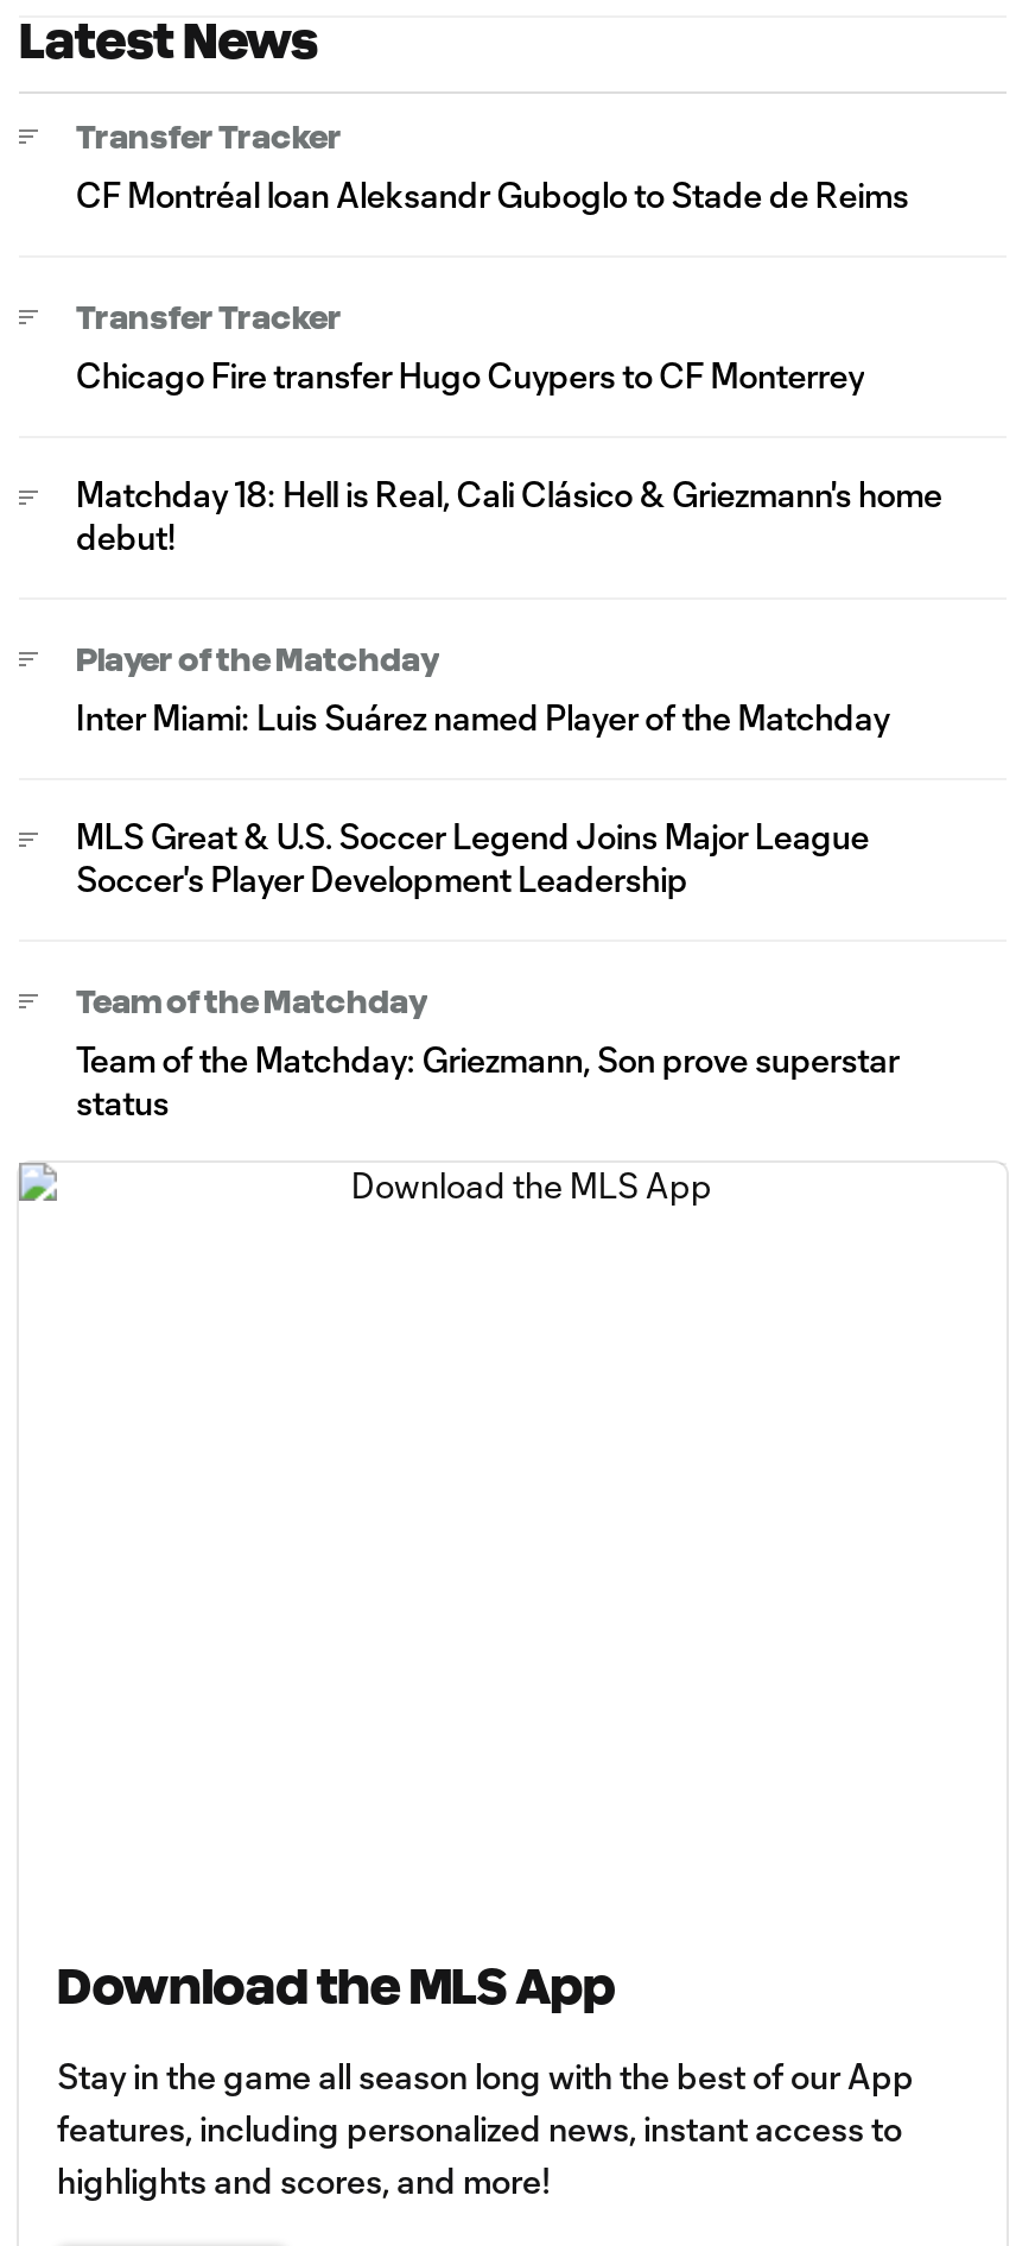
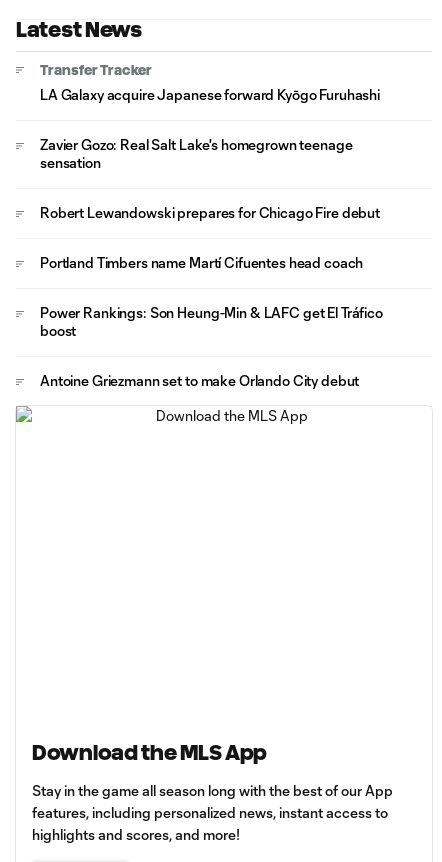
[76,174,942,1121] CF Montréal loan Aleksandr Guboglo to Stade de Reims | Transfer Tracker | Chicago Fire transfer Hugo Cuypers to CF Monterrey | Matchday 18: Hell is Real, Cali Clásico & Griezmann's home | debut! | Player of the Matchday | Inter Miami: Luis Suárez named Player of the Matchday | MLS Great & U.S. Soccer Legend Joins Major League | Soccer's Player Development Leadership | Team of the Matchday | Team of the Matchday: Griezmann, Son prove superstar | status -> [40,86,383,389] LA Galaxy acquire Japanese forward Kyōgo Furuhashi | Zavier Gozo: Real Salt Lake's homegrown teenage | sensation | Robert Lewandowski prepares for Chicago Fire debut | Portland Timbers name Martí Cifuentes head coach | Power Rankings: Son Heung-Min & LAFC get El Tráfico | boost | Antoine Griezmann set to make Orlando City debut

